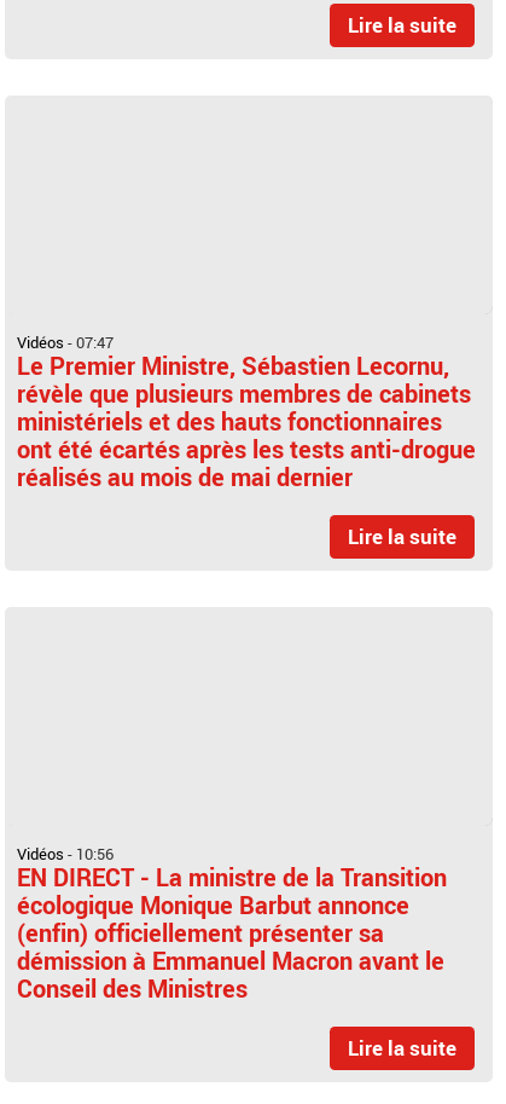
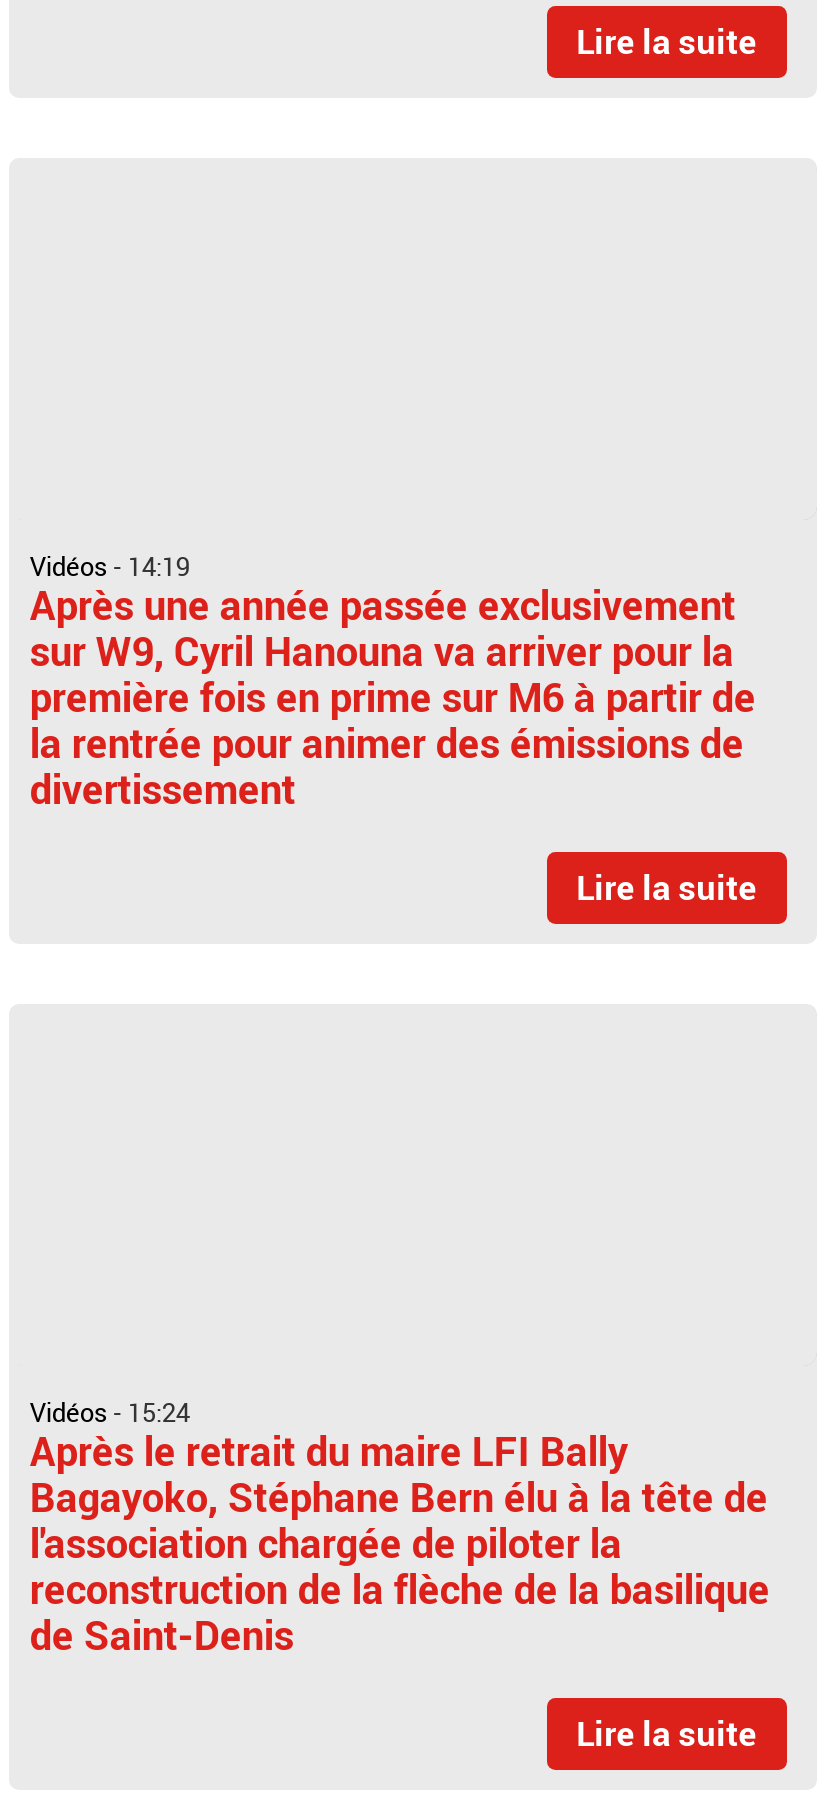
[17,331,476,493] Vidéos - 07:47 | Le Premier Ministre, Sébastien Lecornu, | révèle que plusieurs membres de cabinets | ministériels et des hauts fonctionnaires | ont été écartés après les tests anti-drogue | réalisés au mois de mai dernier -> [30,548,756,816] Vidéos - 14:19 | Après une année passée exclusivement | sur W9, Cyril Hanouna va arriver pour la | première fois en prime sur M6 à partir de | la rentrée pour animer des émissions de | divertissement
[17,843,447,1005] Vidéos - 10:56 | EN DIRECT - La ministre de la Transition | écologique Monique Barbut annonce | (enfin) officiellement présenter sa | démission à Emmanuel Macron avant le | Conseil des Ministres -> [30,1395,770,1663] Vidéos - 15:24 | Après le retrait du maire LFI Bally | Bagayoko, Stéphane Bern élu à la tête de | l'association chargée de piloter la | reconstruction de la flèche de la basilique | de Saint-Denis

